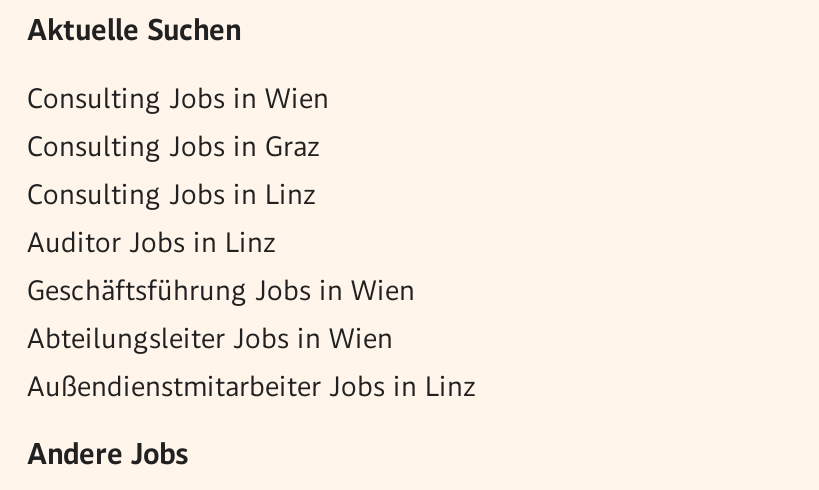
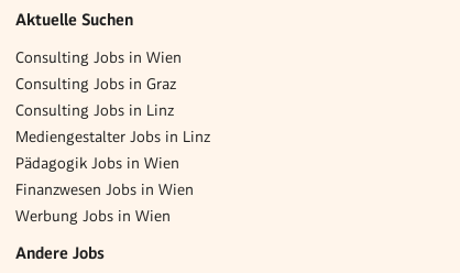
[27,226,275,258] Auditor Jobs in Linz -> [15,128,210,145] Mediengestalter Jobs in Linz
[27,274,415,306] Geschäftsführung Jobs in Wien -> [15,154,179,172] Pädagogik Jobs in Wien
[27,322,393,354] Abteilungsleiter Jobs in Wien -> [15,181,194,198] Finanzwesen Jobs in Wien
[27,370,475,402] Außendienstmitarbeiter Jobs in Linz -> [15,207,171,225] Werbung Jobs in Wien

